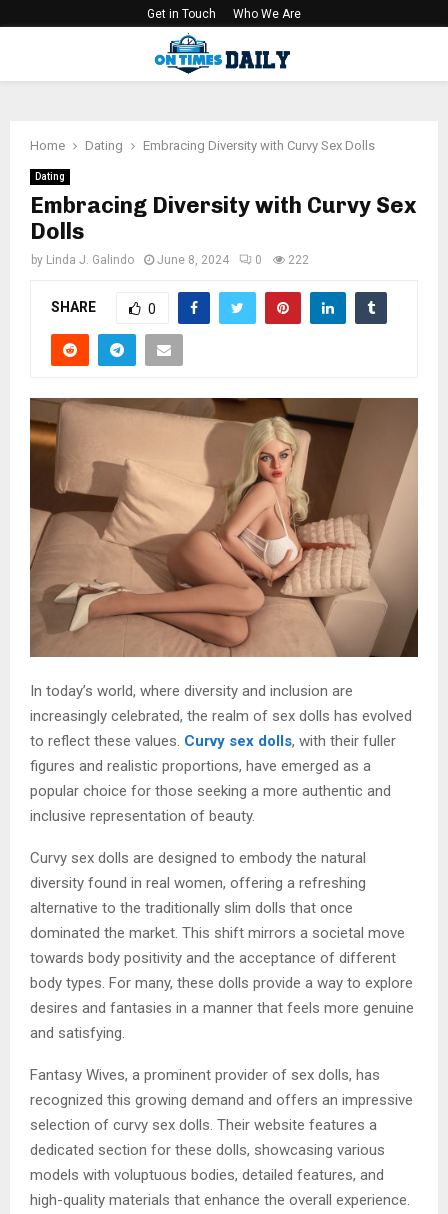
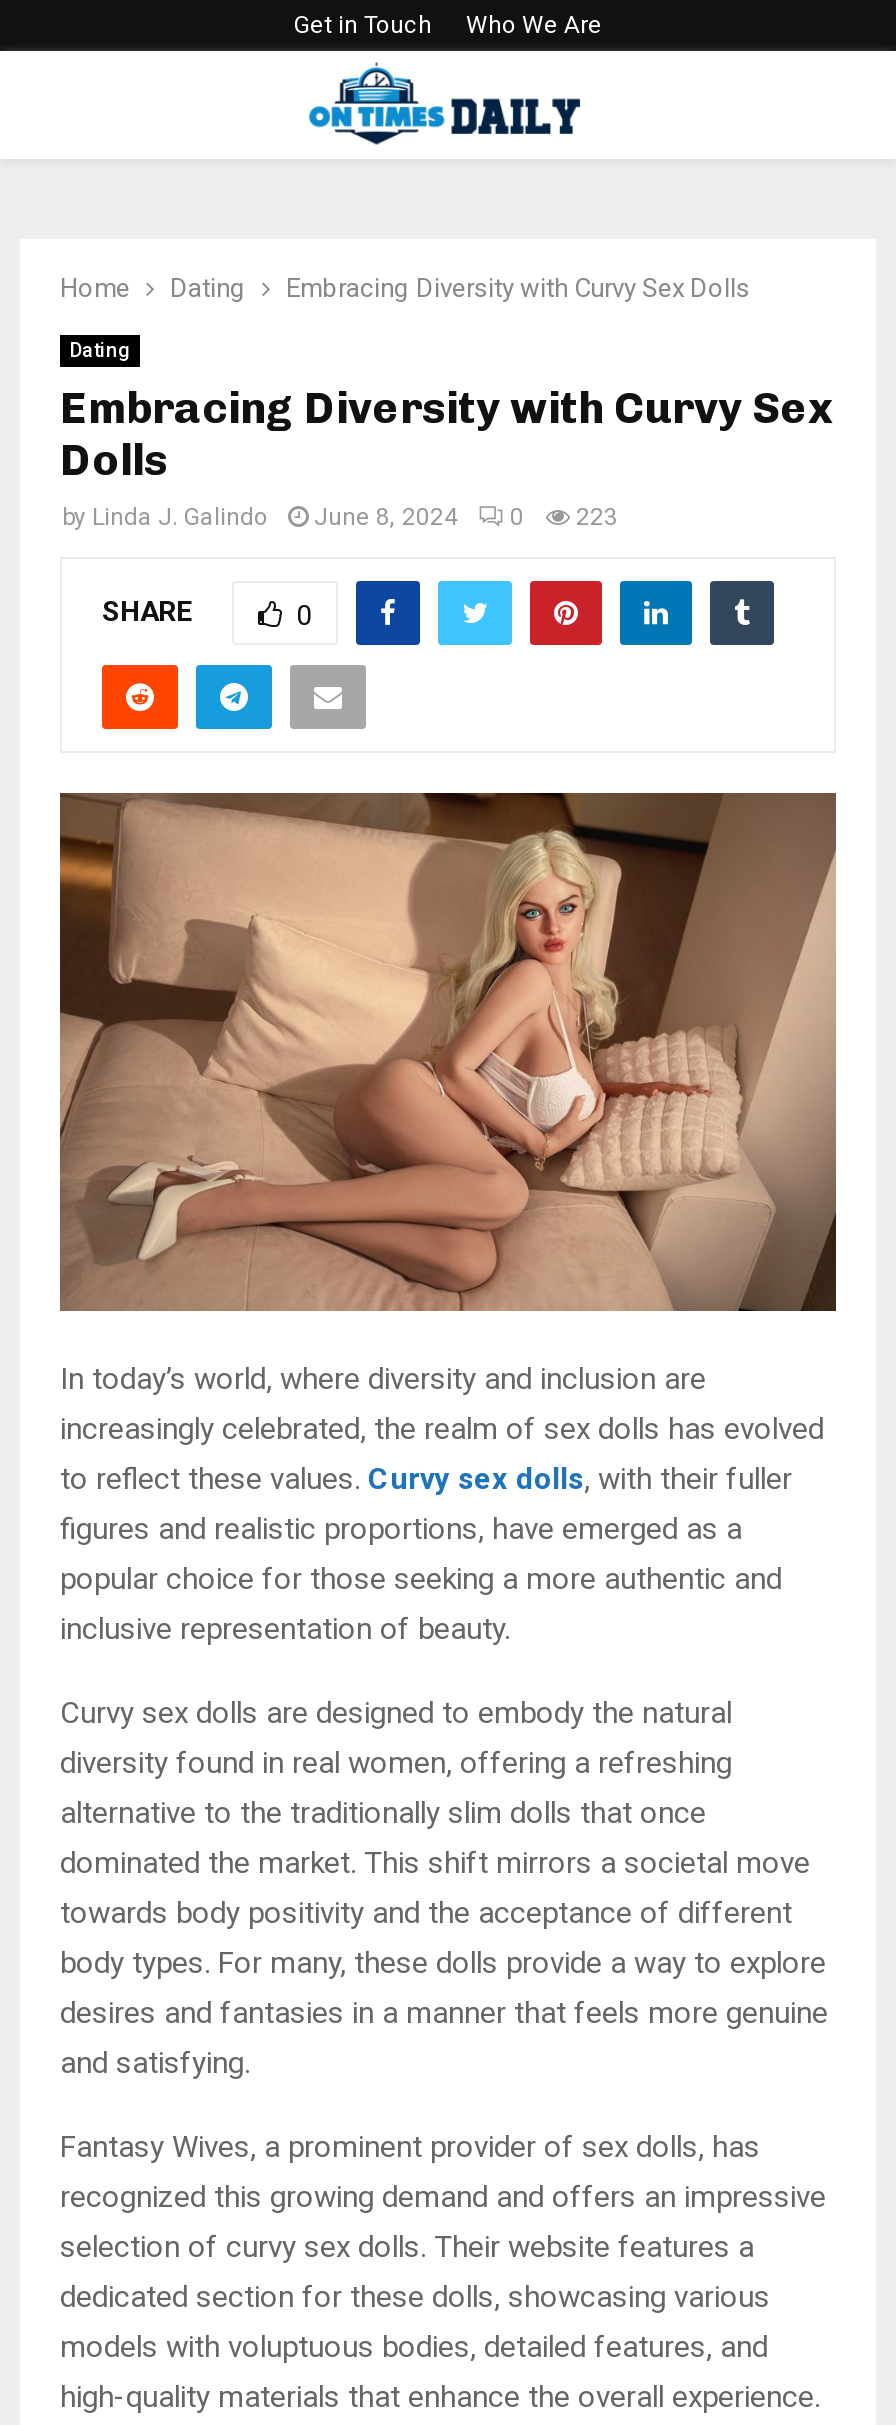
[31,253,309,267] by Linda J. Galindo June 8, 2024 0 222 -> [62,503,618,531] by Linda J. Galindo June 8, 2024 0 223

